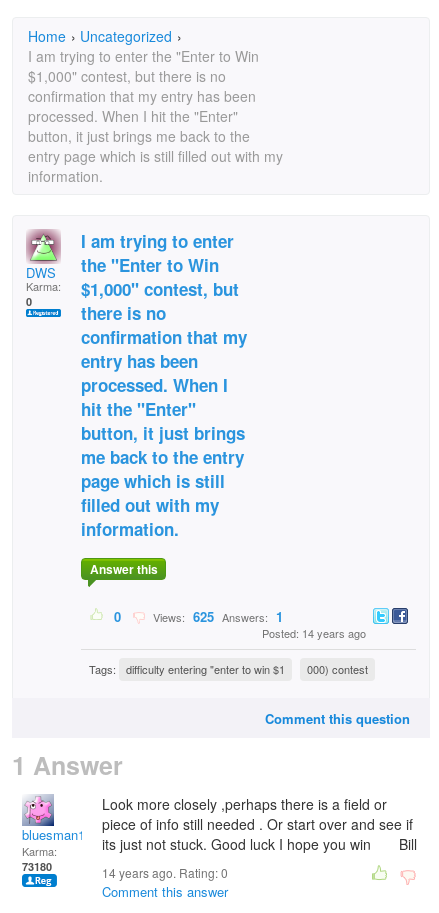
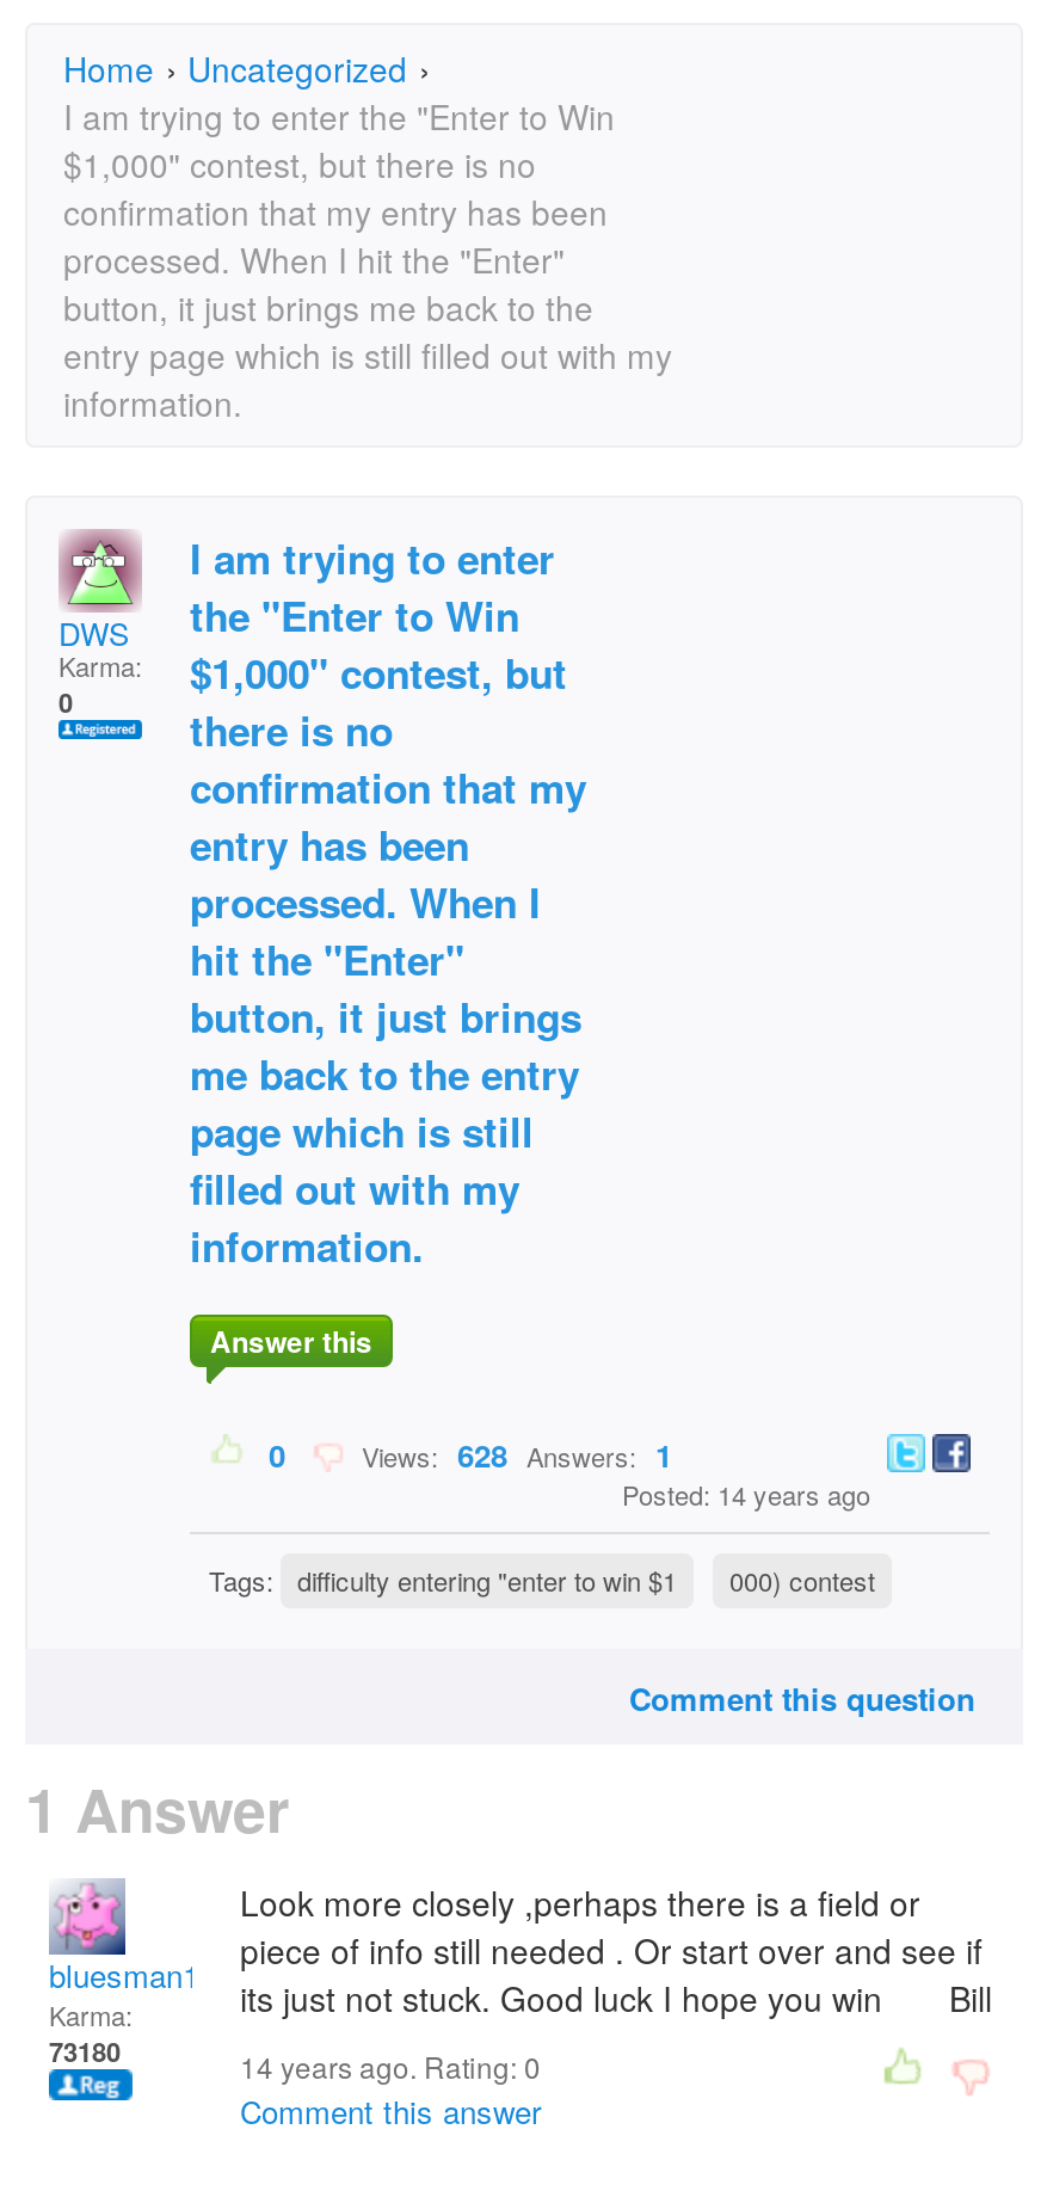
[147,607,283,626] Views: 625 Answers: 1 -> [347,1432,672,1477] Views: 628 Answers: 1

